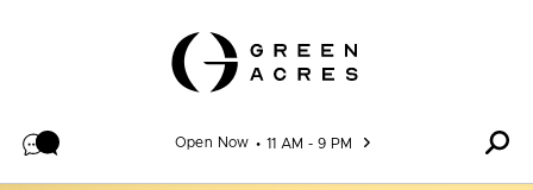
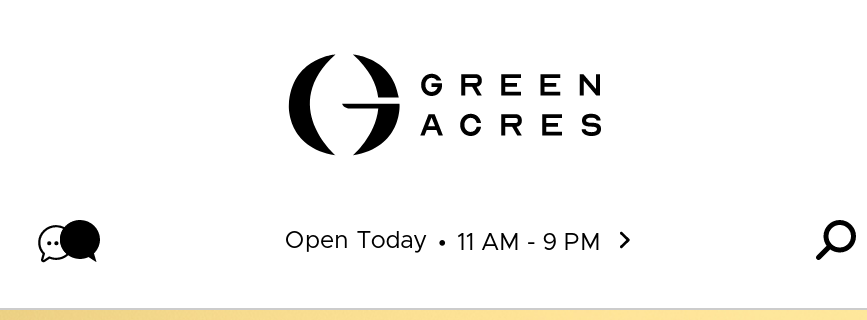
[175,135,249,149] Open Now -> [285,227,428,251] Open Today

